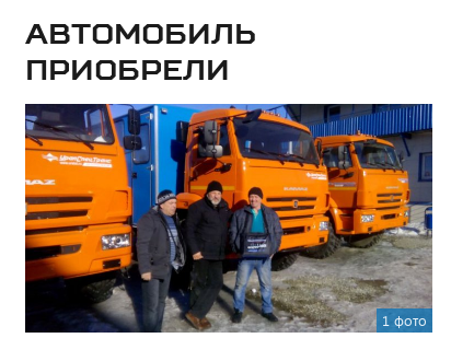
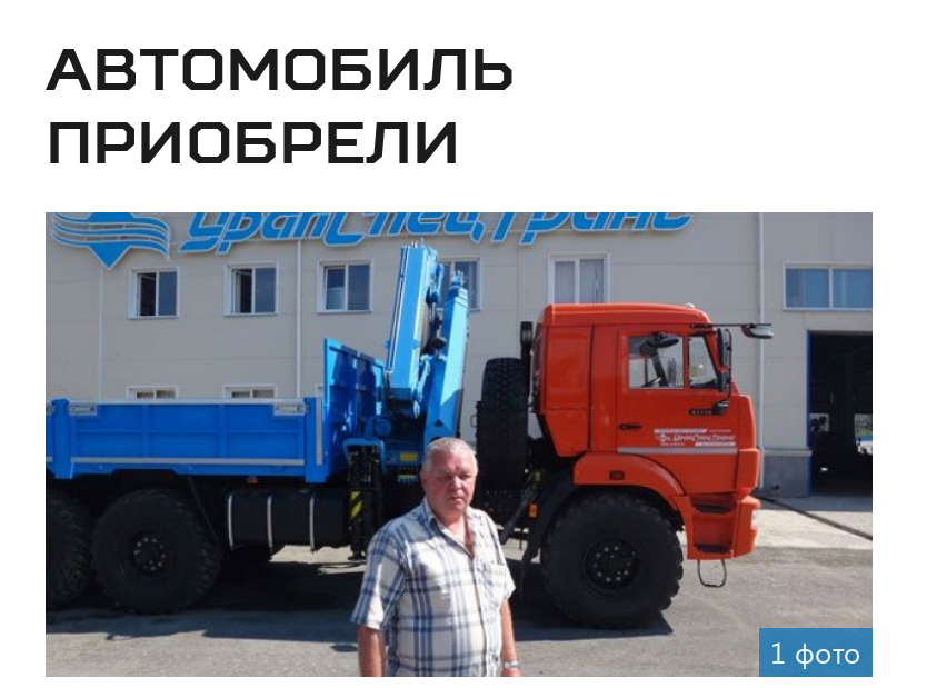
[24,103,433,333] [image] -> [43,210,875,677] [image]

